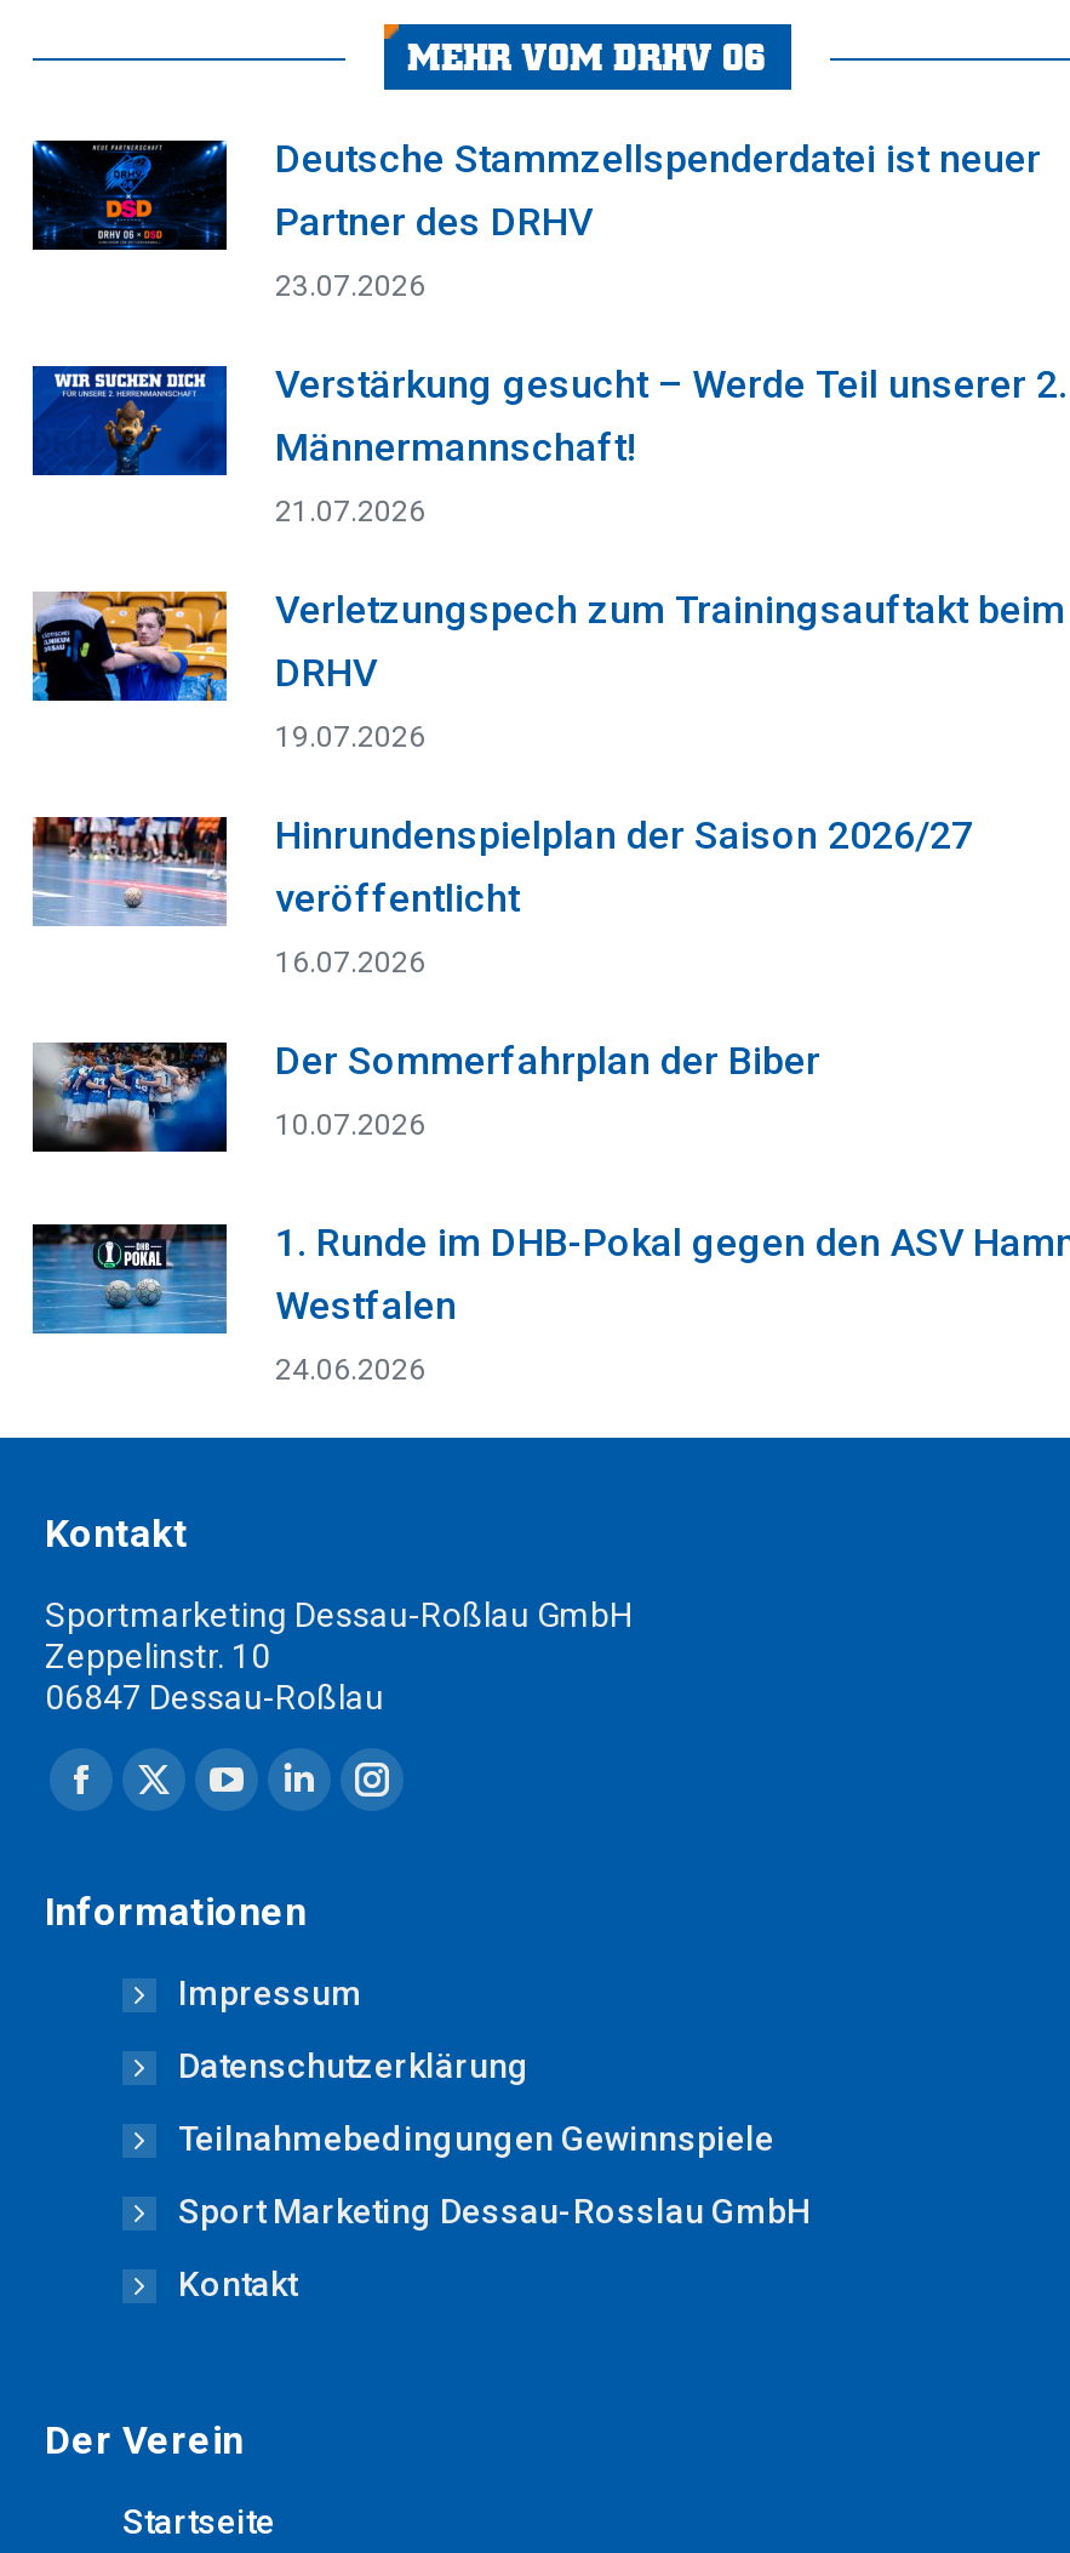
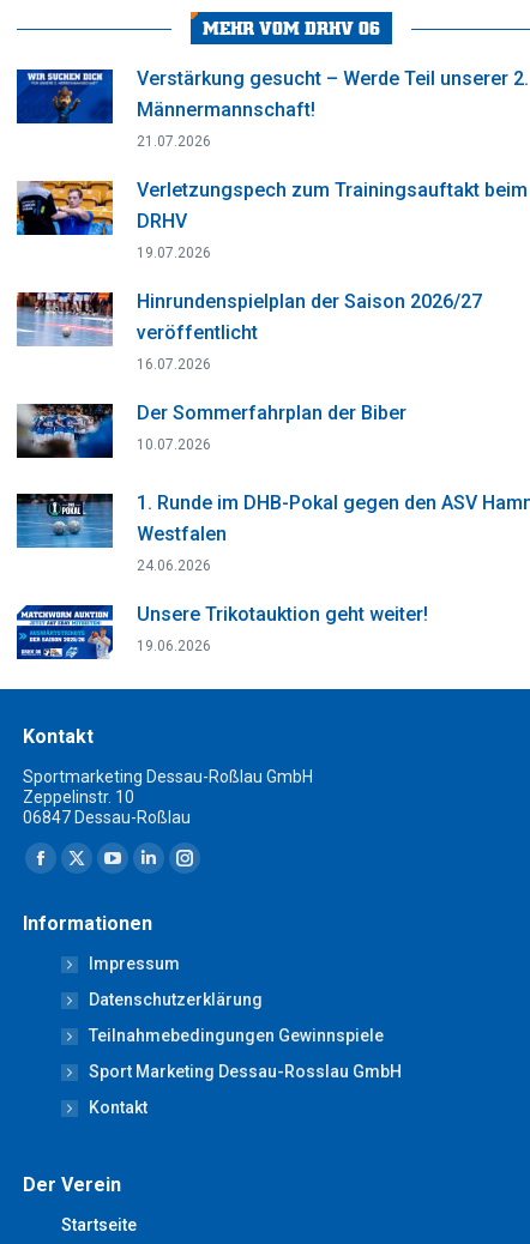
[30,136,1041,304] [image] | Deutsche Stammzellspenderdatei ist neuer | Partner des DRHV | 23.07.2026 -> none
moved [33,362,1068,1387] -> [17,67,529,574]: [image] | Verstärkung gesucht – Werde Teil unserer 2. | Männermannschaft! | ... | Westfalen | 24.06.2026
none -> [16,599,428,660] [image] | Unsere Trikotauktion geht weiter! | 19.06.2026

